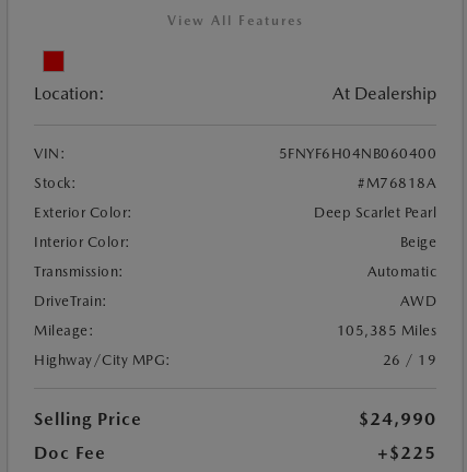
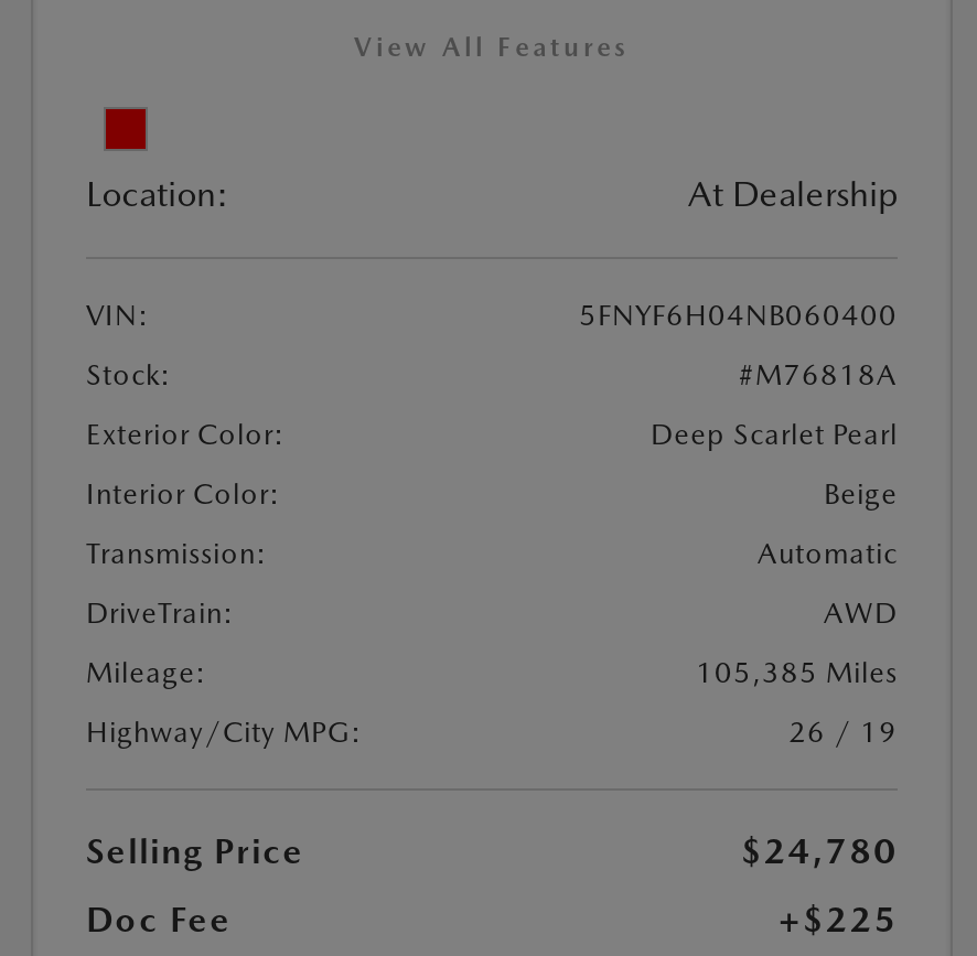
[359,409,436,430] $24,990 -> [741,831,898,873] $24,780

